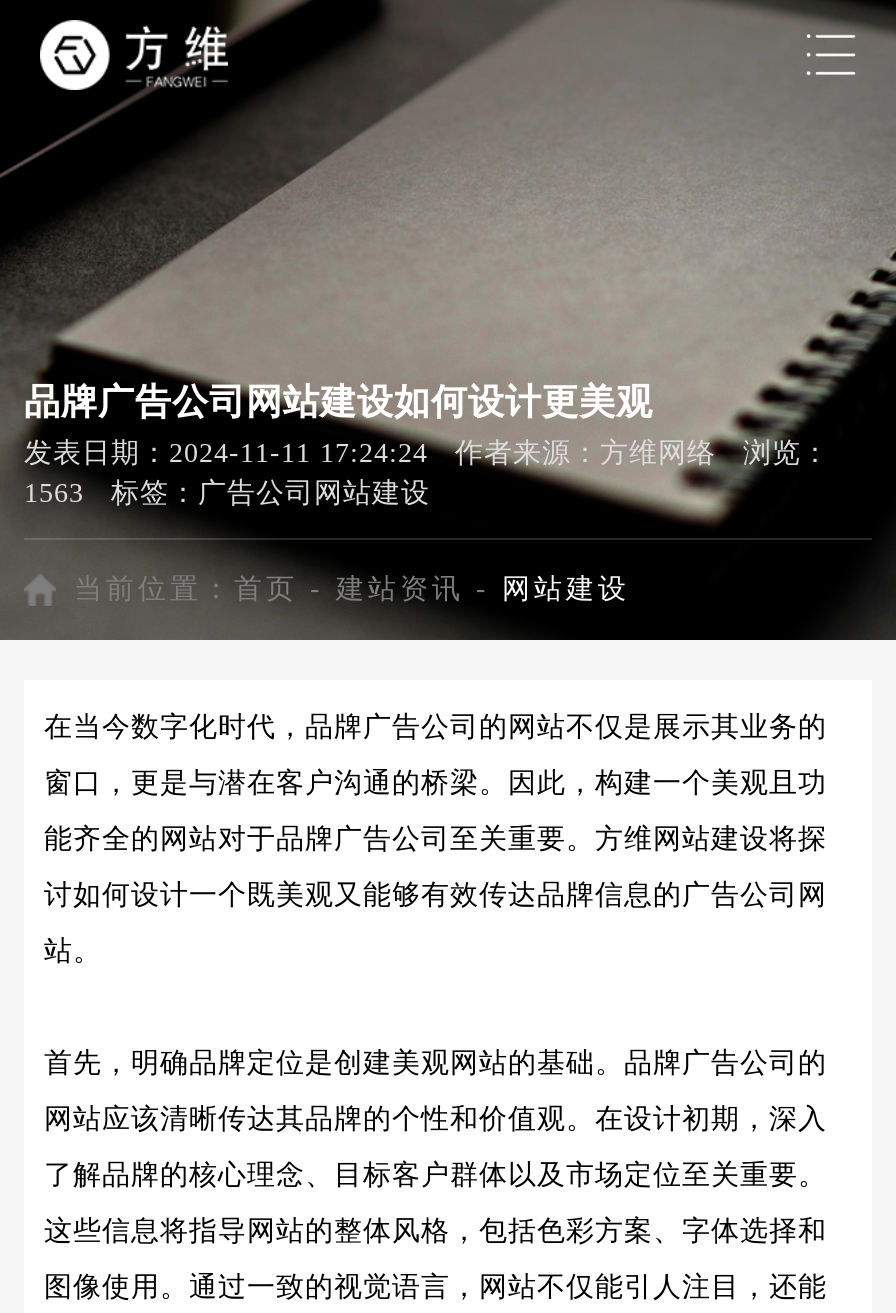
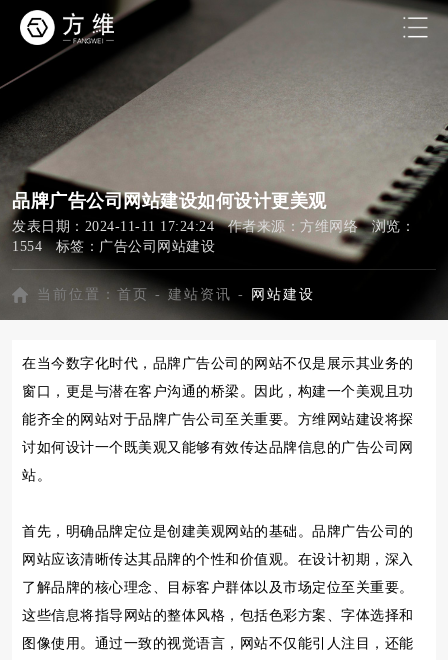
[24,478,430,508] 1563 标签：广告公司网站建设 -> [12,239,215,254] 1554 标签：广告公司网站建设

